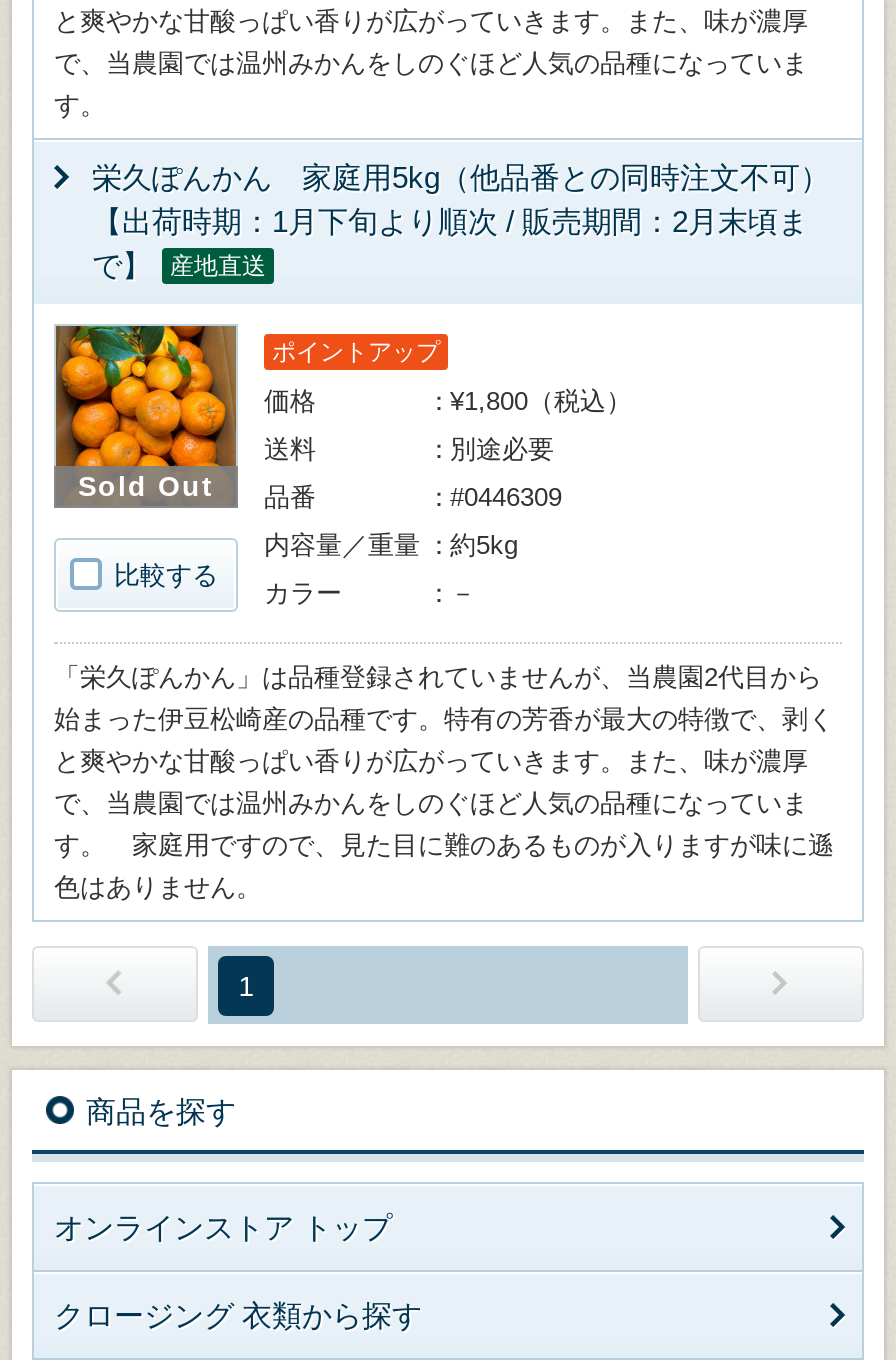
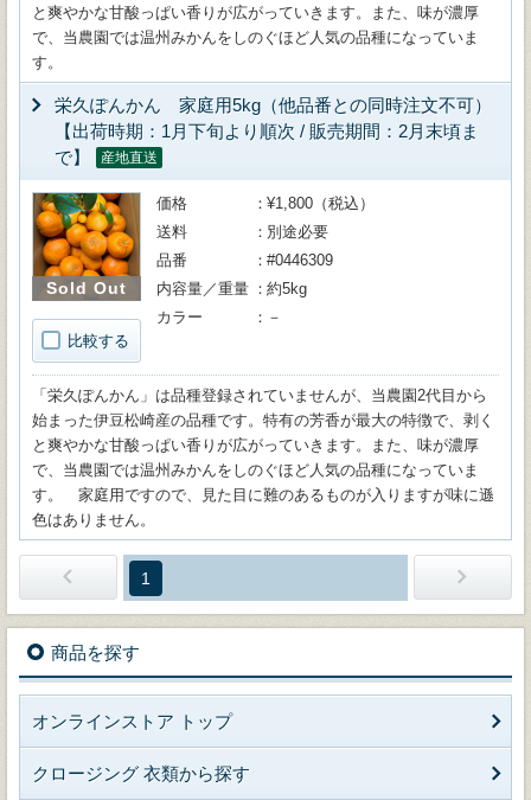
[272,338,440,366] ポイントアップ -> none
moved [264,386,632,608] -> [156,194,375,326]: 価格 | ¥1,800（税込） | 別途必要 | 品番 | #0446309 | 内容量／重量 | 約5kg | カラー

